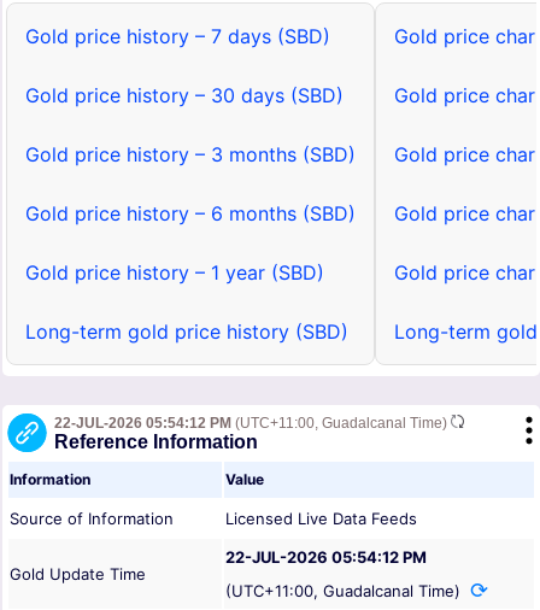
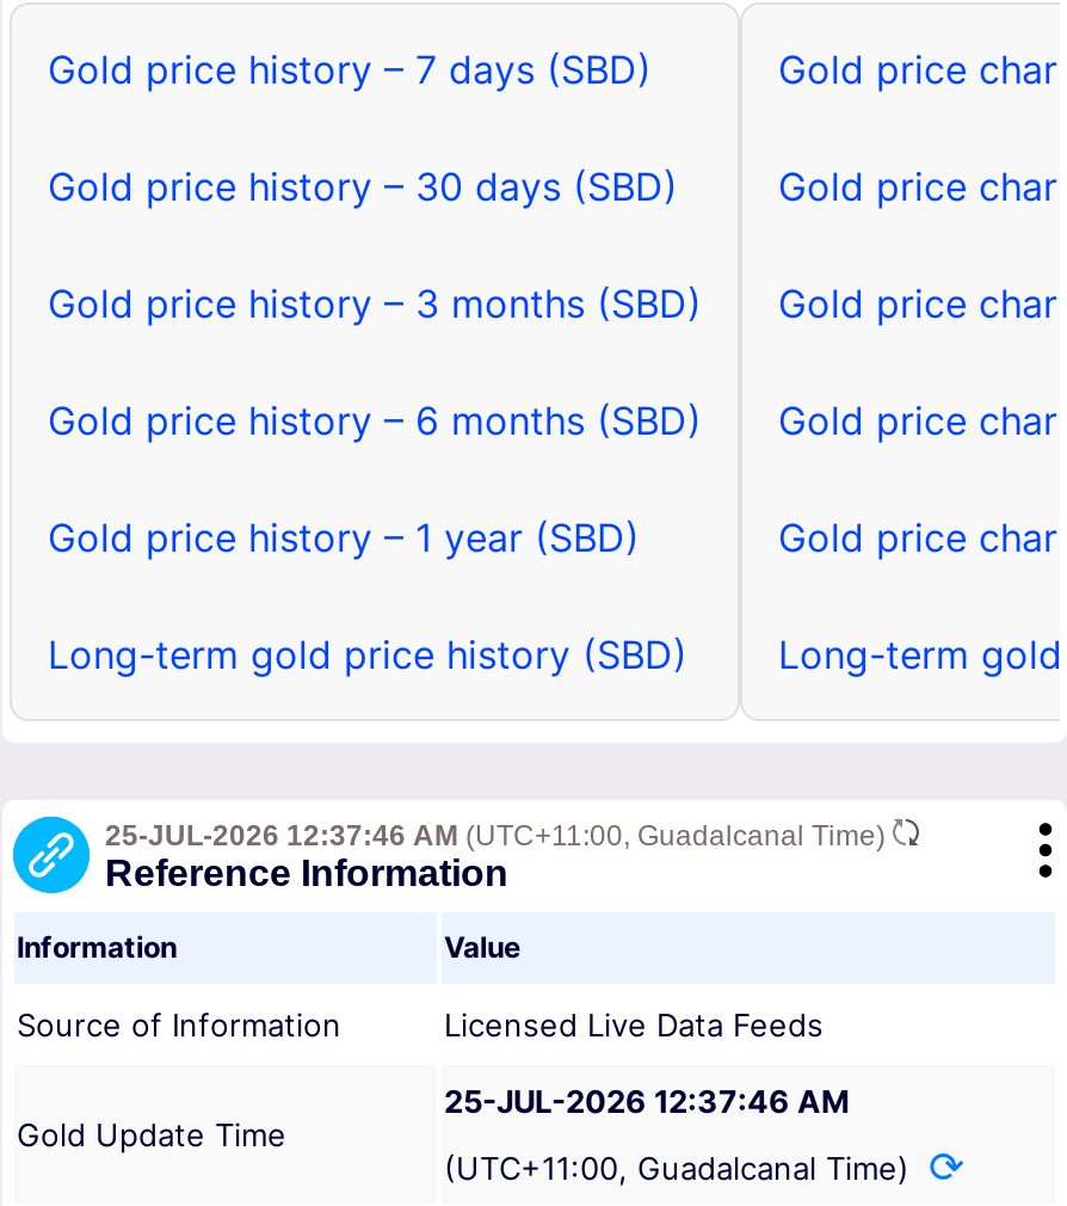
[54,415,451,432] 22-JUL-2026 05:54:12 PM (UTC+11:00, Guadalcanal Time) -> [105,819,893,853] 25-JUL-2026 12:37:46 AM (UTC+11:00, Guadalcanal Time)
[225,547,427,567] 22-JUL-2026 05:54:12 PM -> [444,1082,850,1120] 25-JUL-2026 12:37:46 AM

